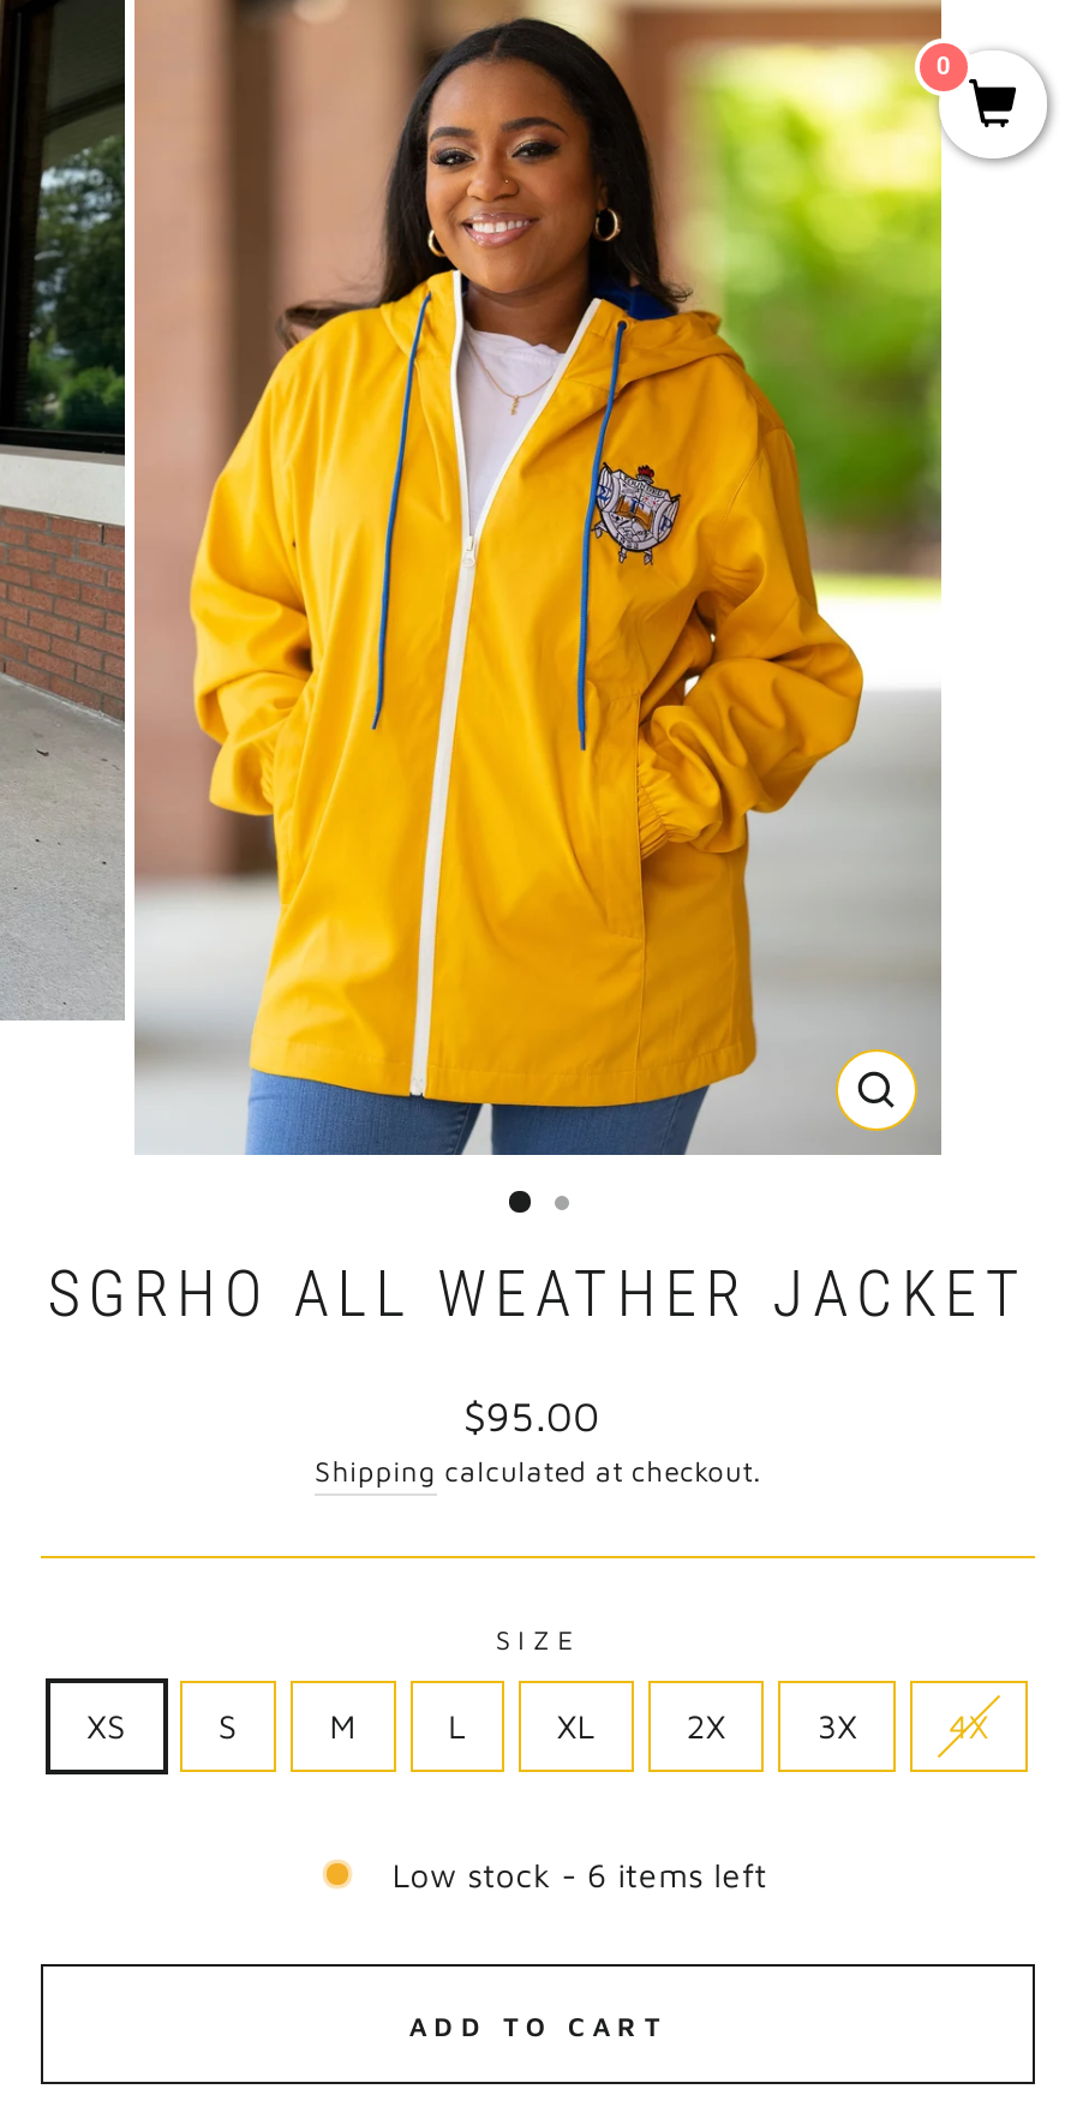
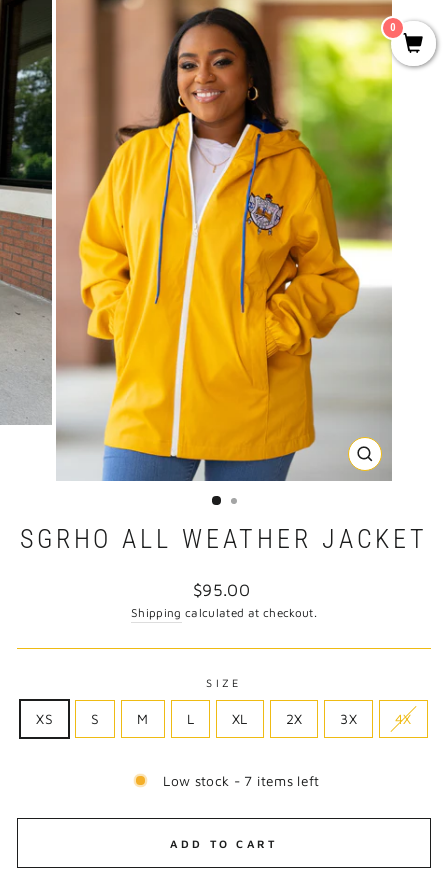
[392,1855,767,1894] Low stock - 6 items left -> [163,773,320,789] Low stock - 7 items left

